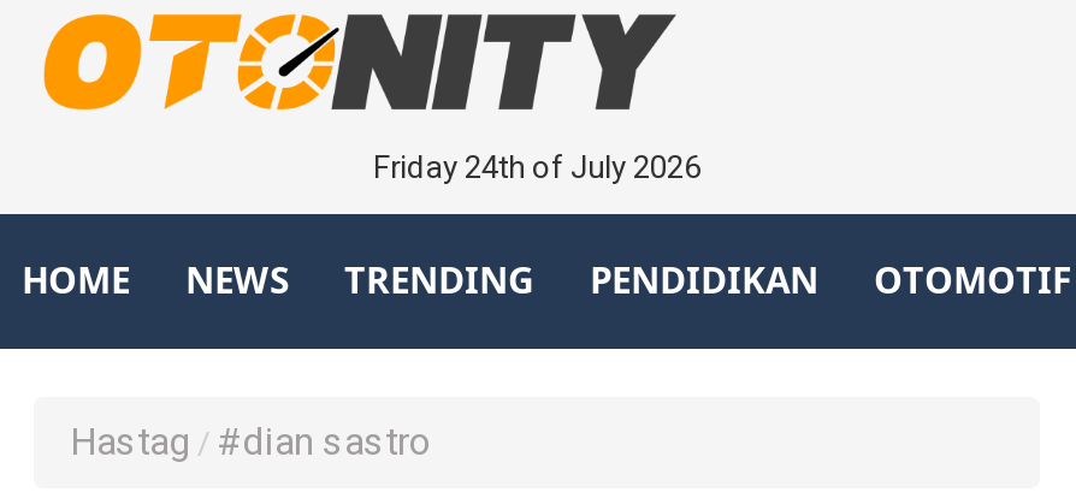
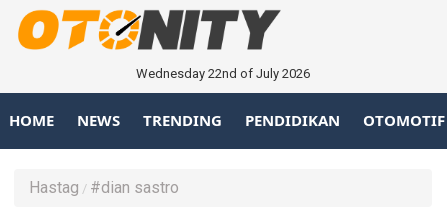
[373,149,700,185] Friday 24th of July 2026 -> [136,66,310,81] Wednesday 22nd of July 2026

